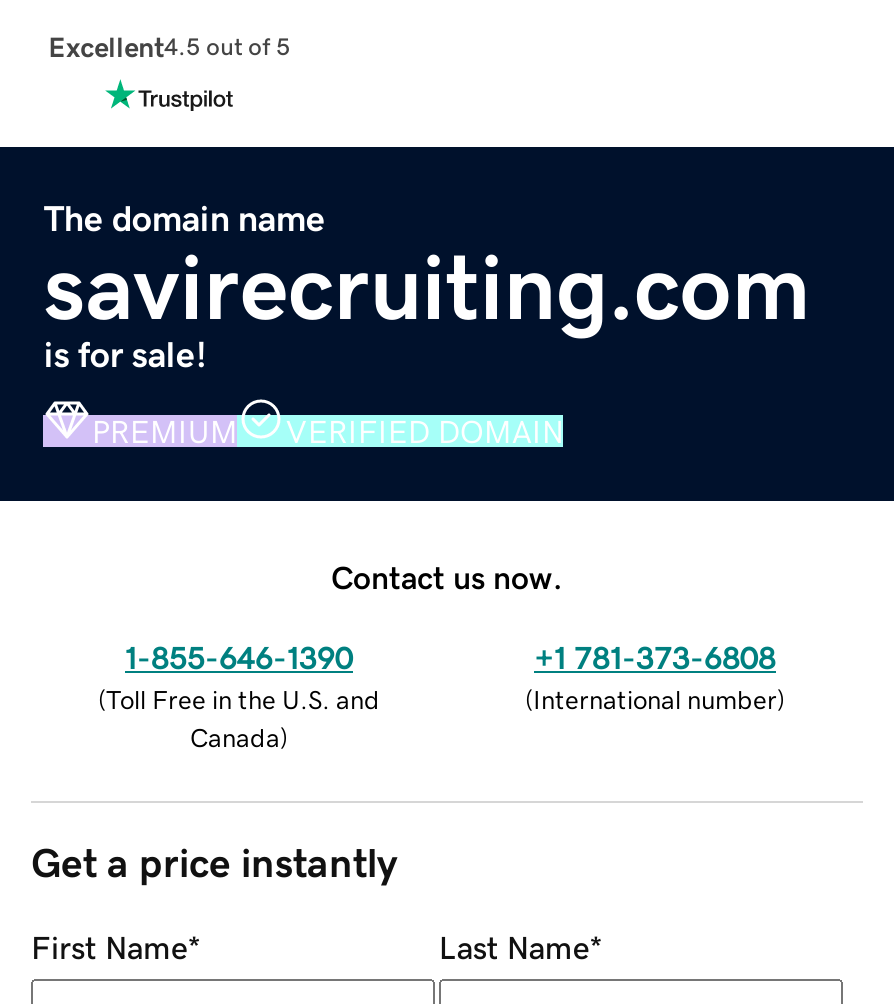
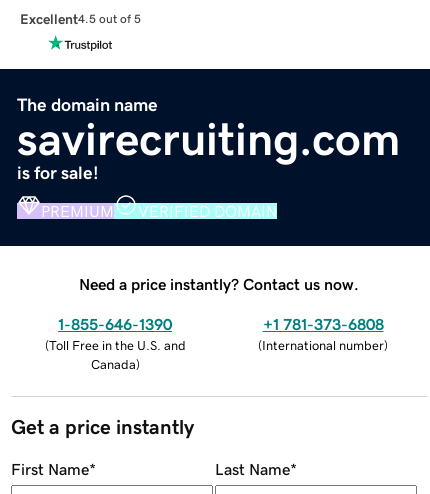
[331,560,563,592] Contact us now. -> [79,276,359,292] Need a price instantly? Contact us now.

